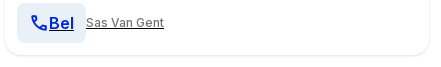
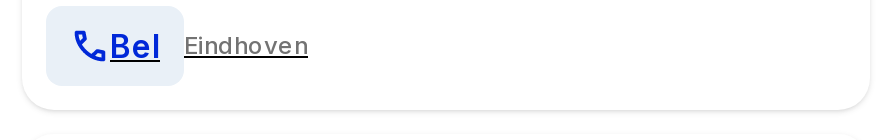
[86,15,164,30] Sas Van Gent -> [184,30,308,60] Eindhoven

